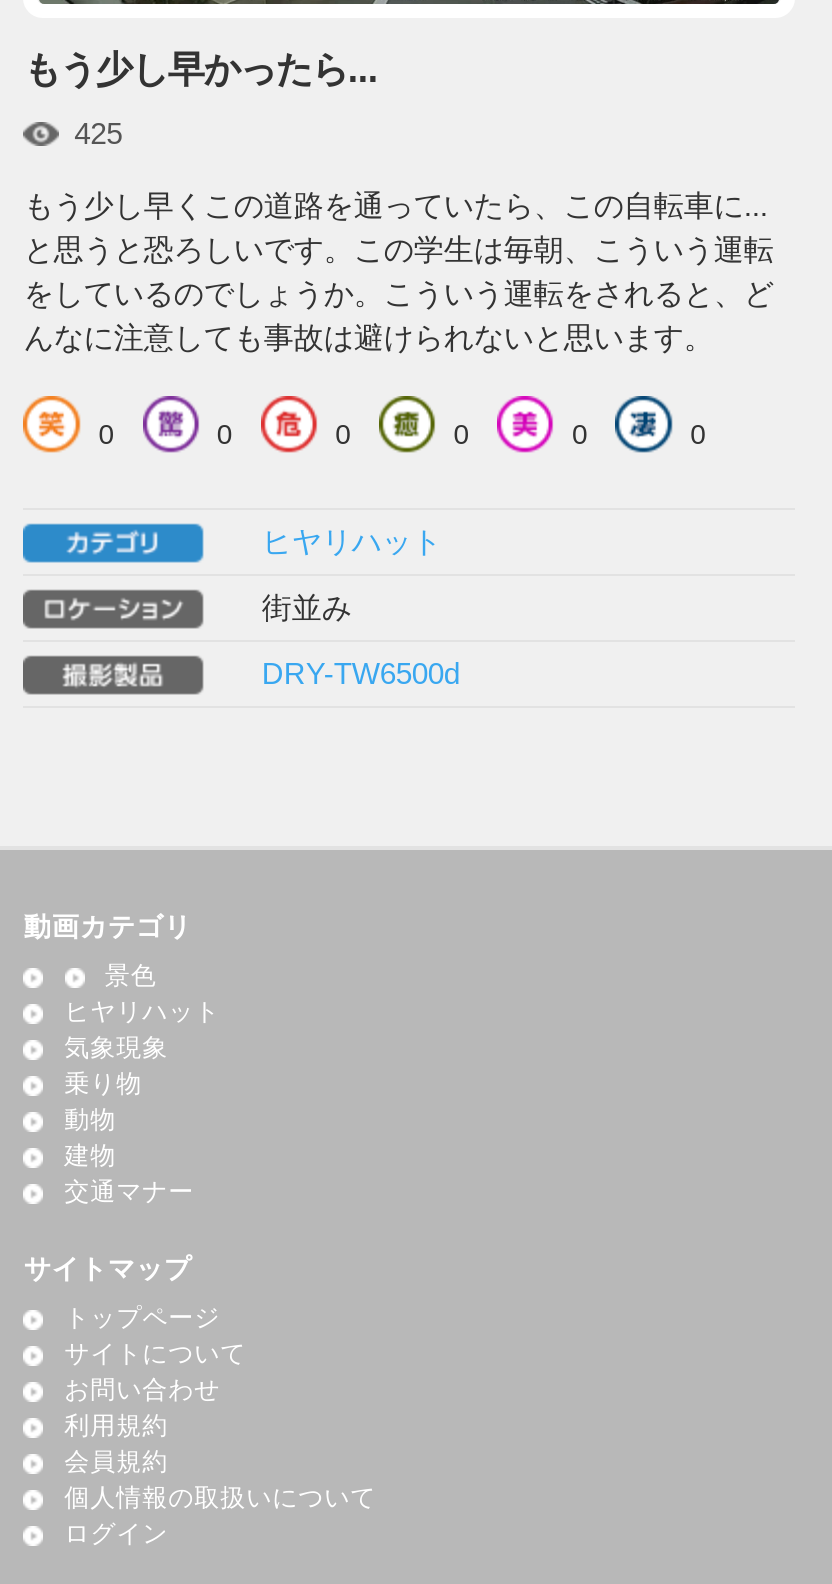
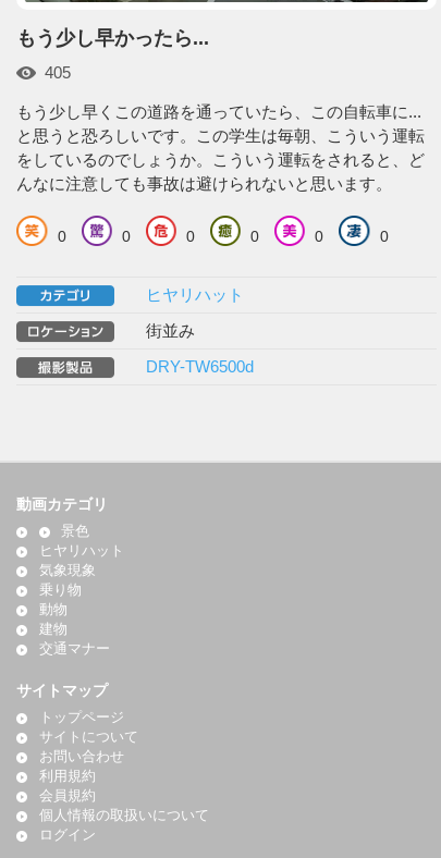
[74,117,122,149] 425 -> [44,64,70,81] 405

